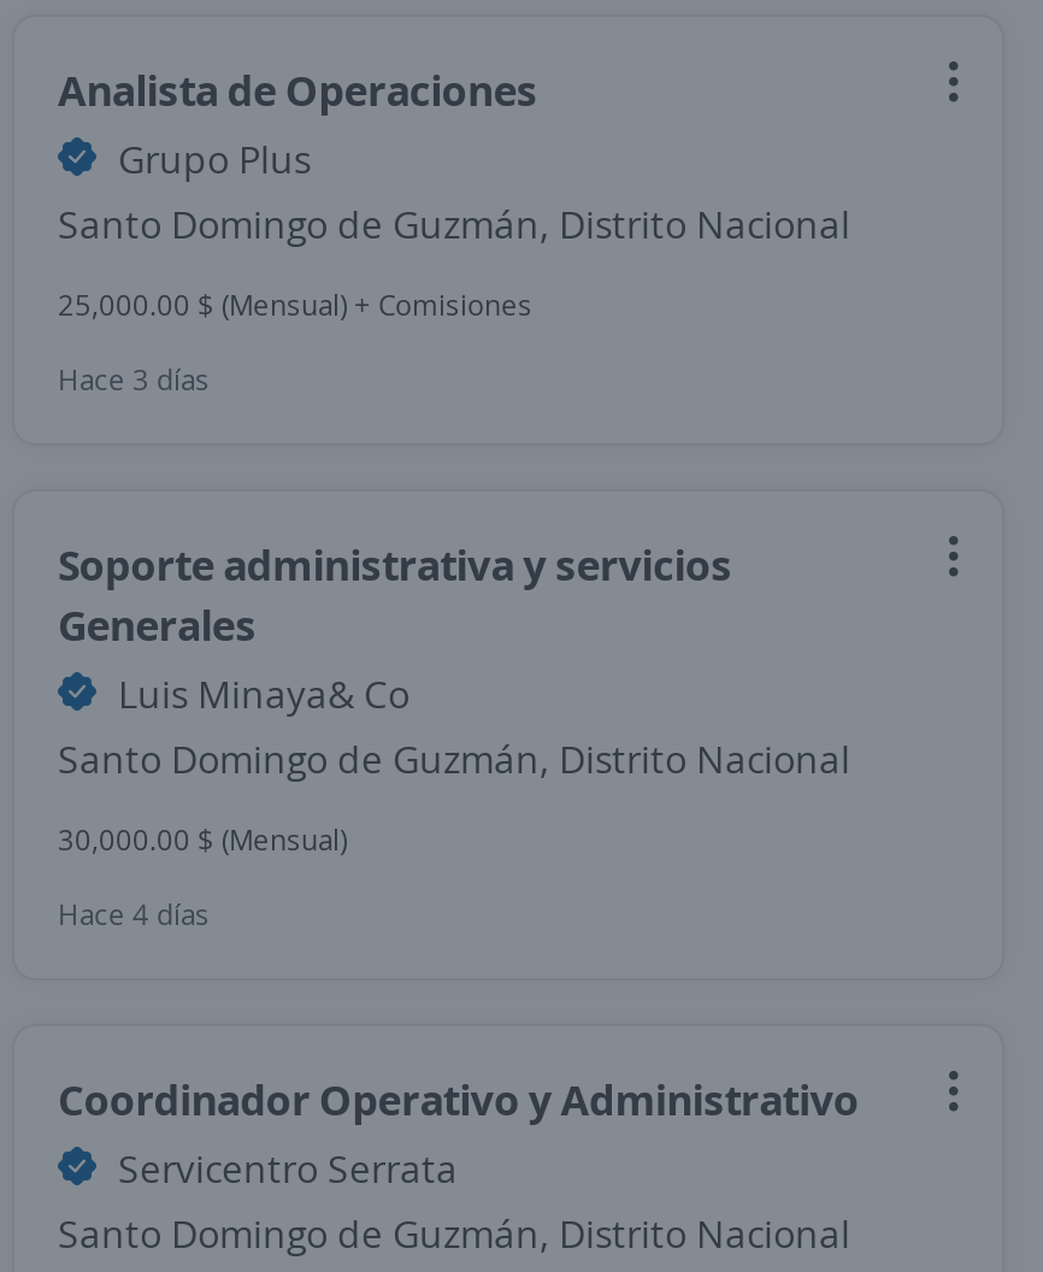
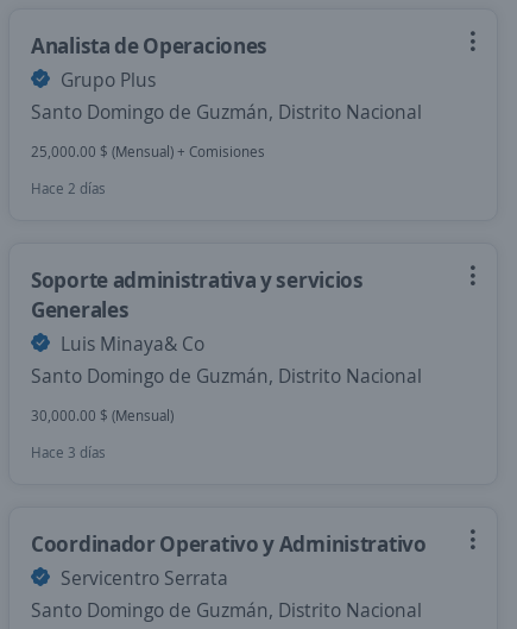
[58,359,210,400] Hace 3 días -> [31,178,106,199] Hace 2 días
[58,894,210,935] Hace 4 días -> [31,442,106,463] Hace 3 días

